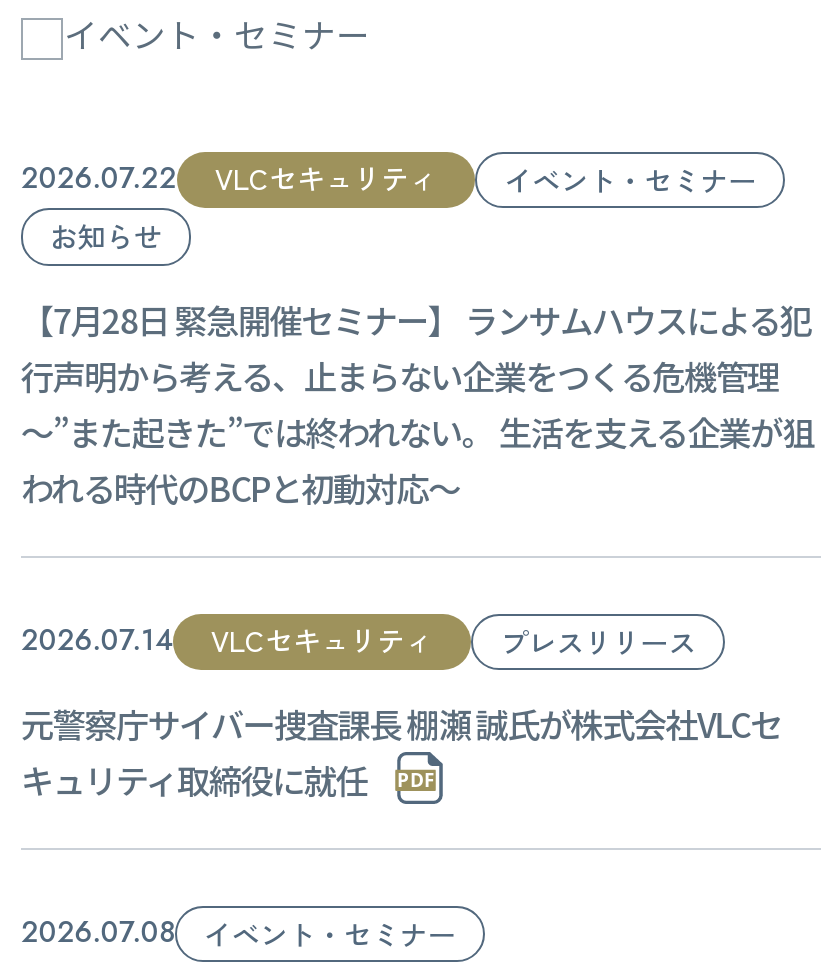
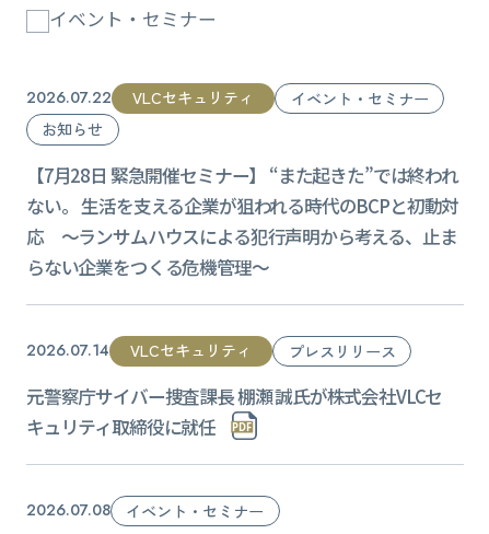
[21,295,814,511] 【7月28日 緊急開催セミナー】 ランサムハウスによる犯 | 行声明から考える、止まらない企業をつくる危機管理 | ～”また起きた”では終われない。 生活を支える企業が狙 | われる時代のBCPと初動対応～ -> [26,162,459,280] 【7月28日 緊急開催セミナー】 “また起きた”では終われ | ない。 生活を支える企業が狙われる時代のBCPと初動対 | 応 ～ランサムハウスによる犯行声明から考える、止ま | らない企業をつくる危機管理～

